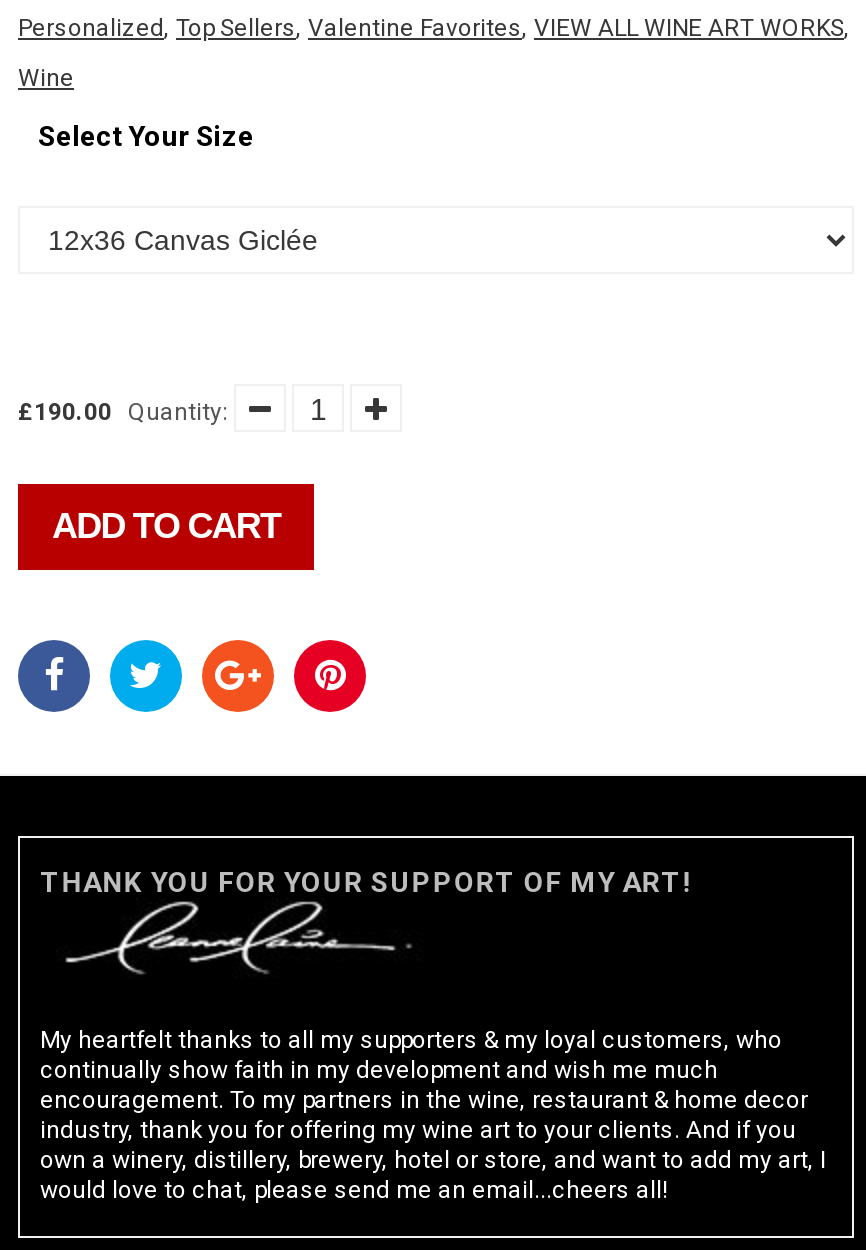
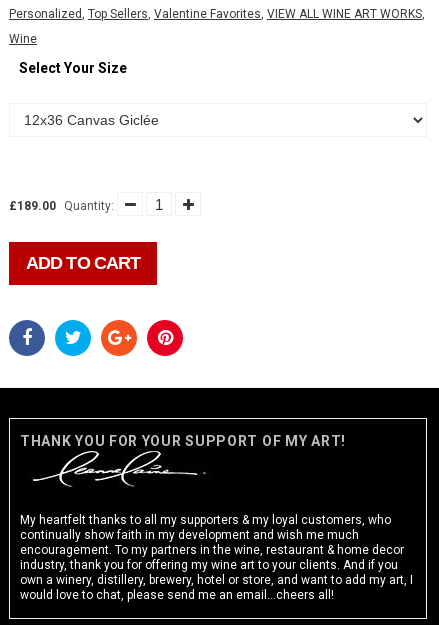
[18,398,228,426] £190.00 Quantity: -> [9,199,114,213] £189.00 Quantity:

